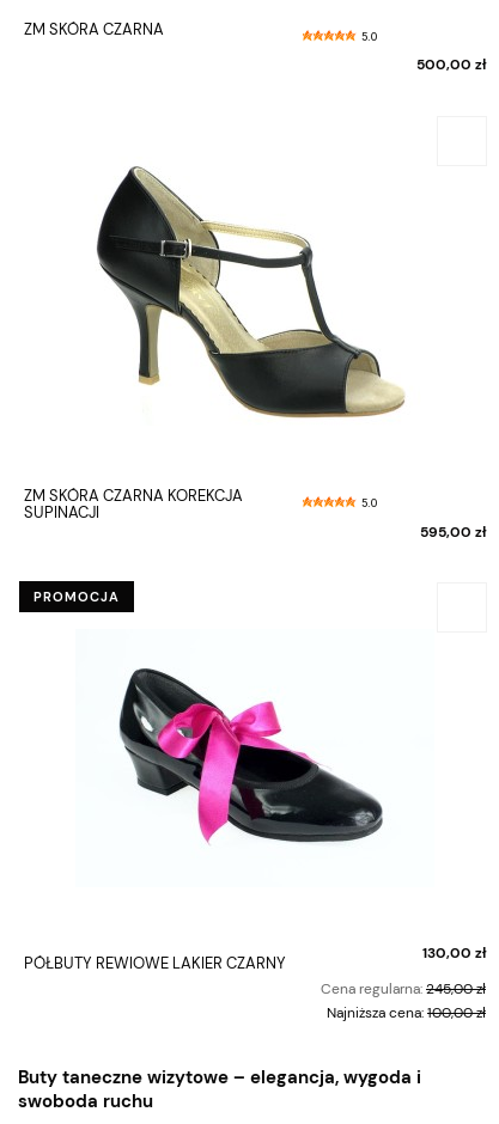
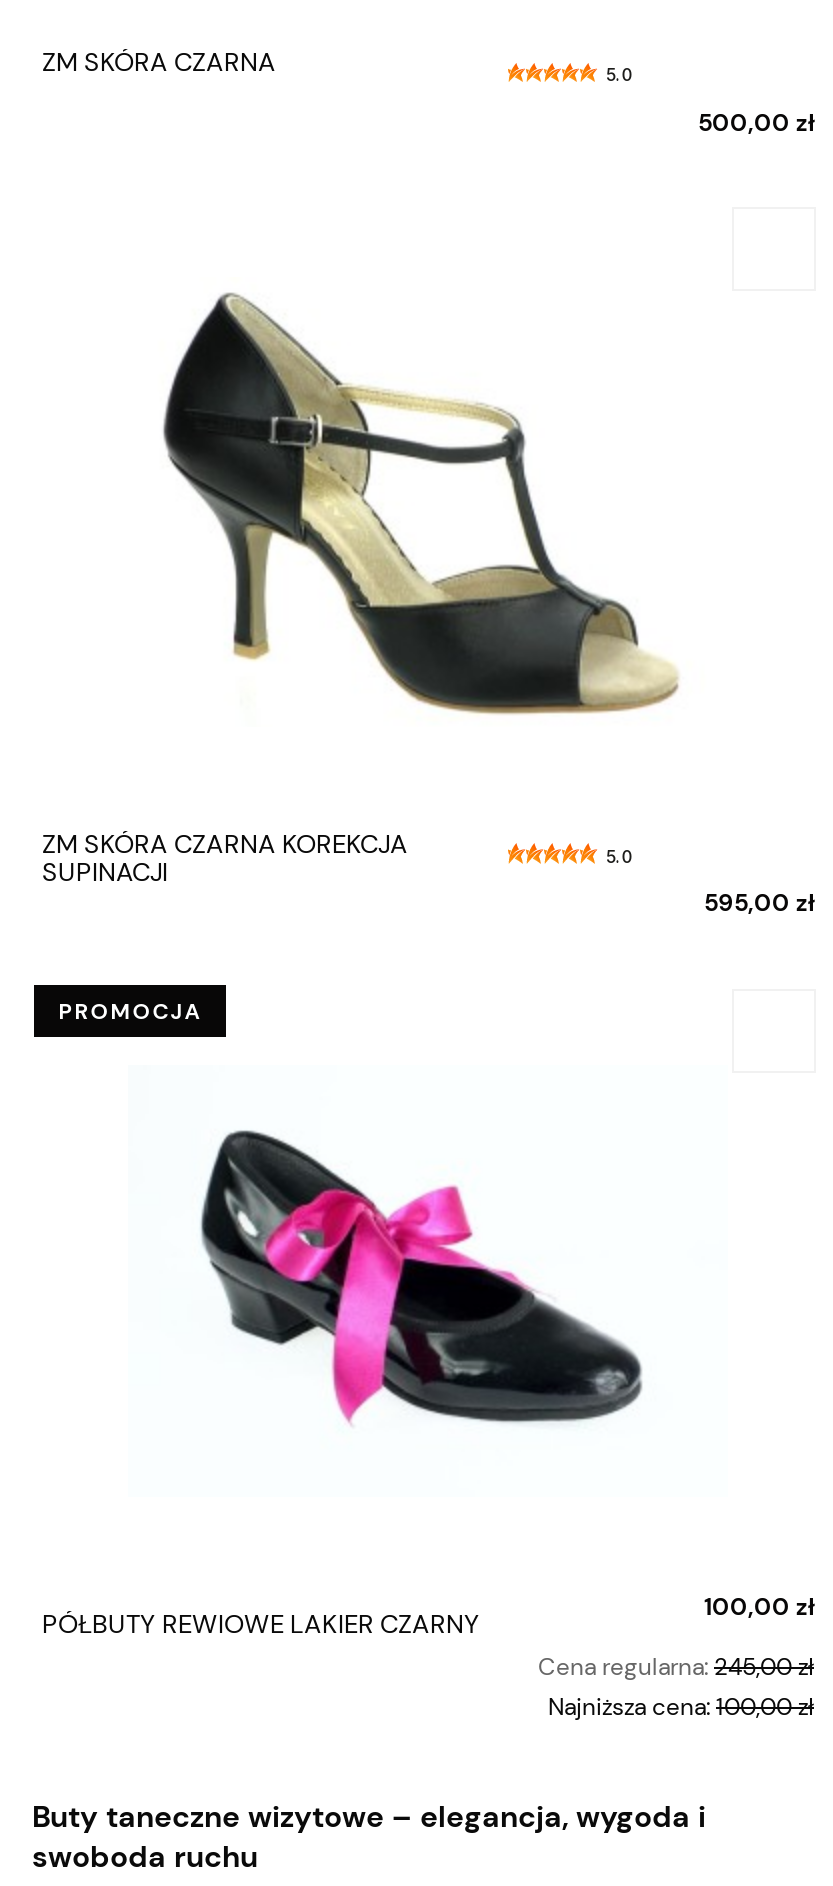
[422,943,486,962] 130,00 zł -> [704,1591,814,1623] 100,00 zł

